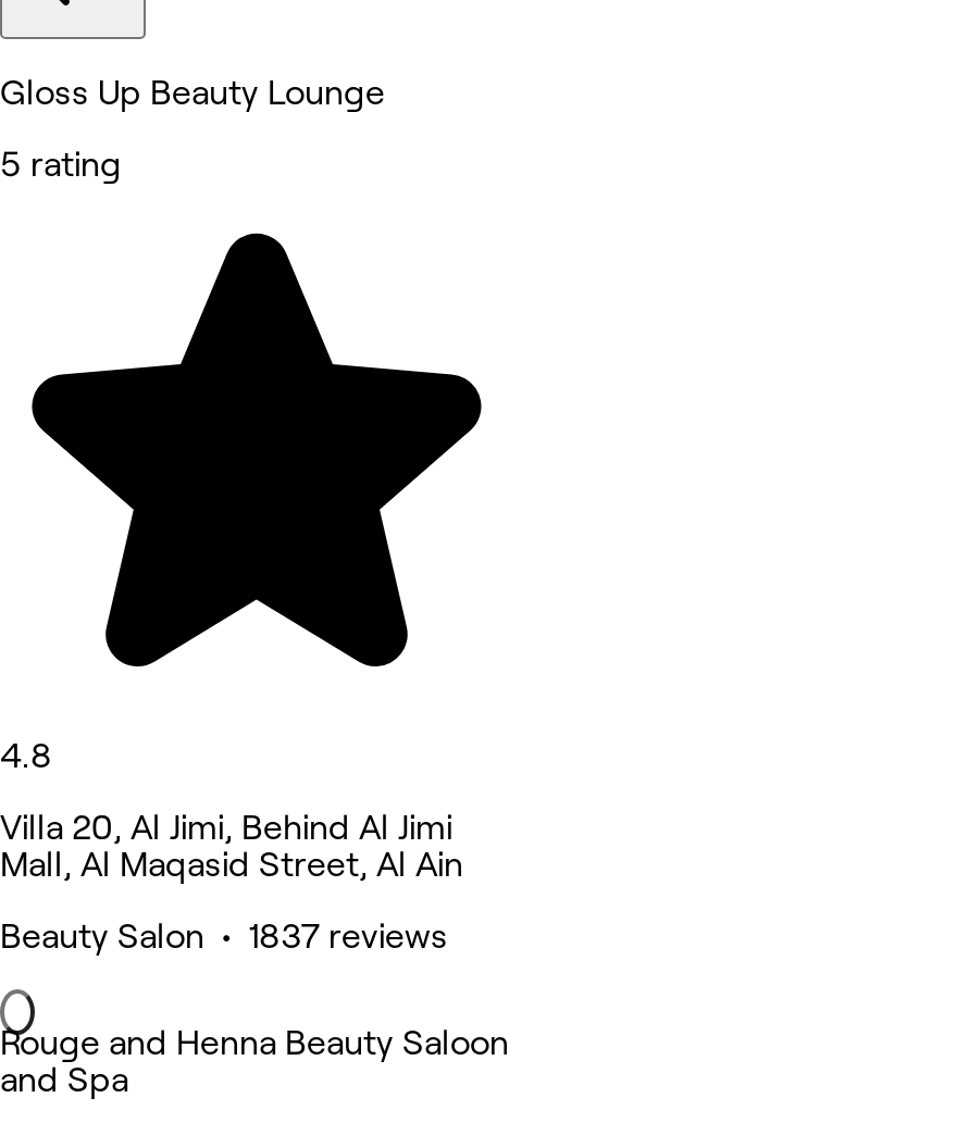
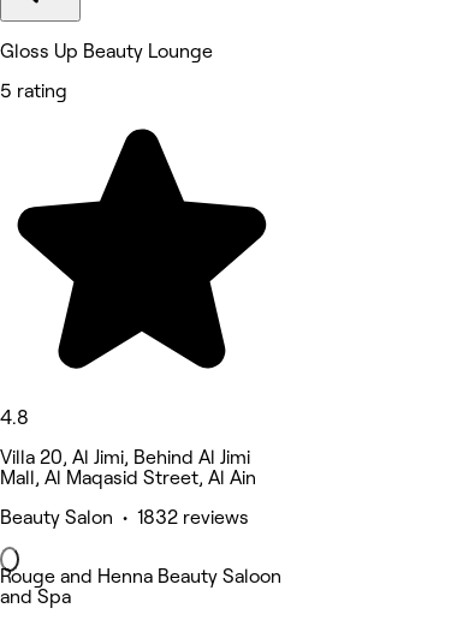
[0,918,448,955] Beauty Salon • 1837 reviews -> [0,508,249,528] Beauty Salon • 1832 reviews

